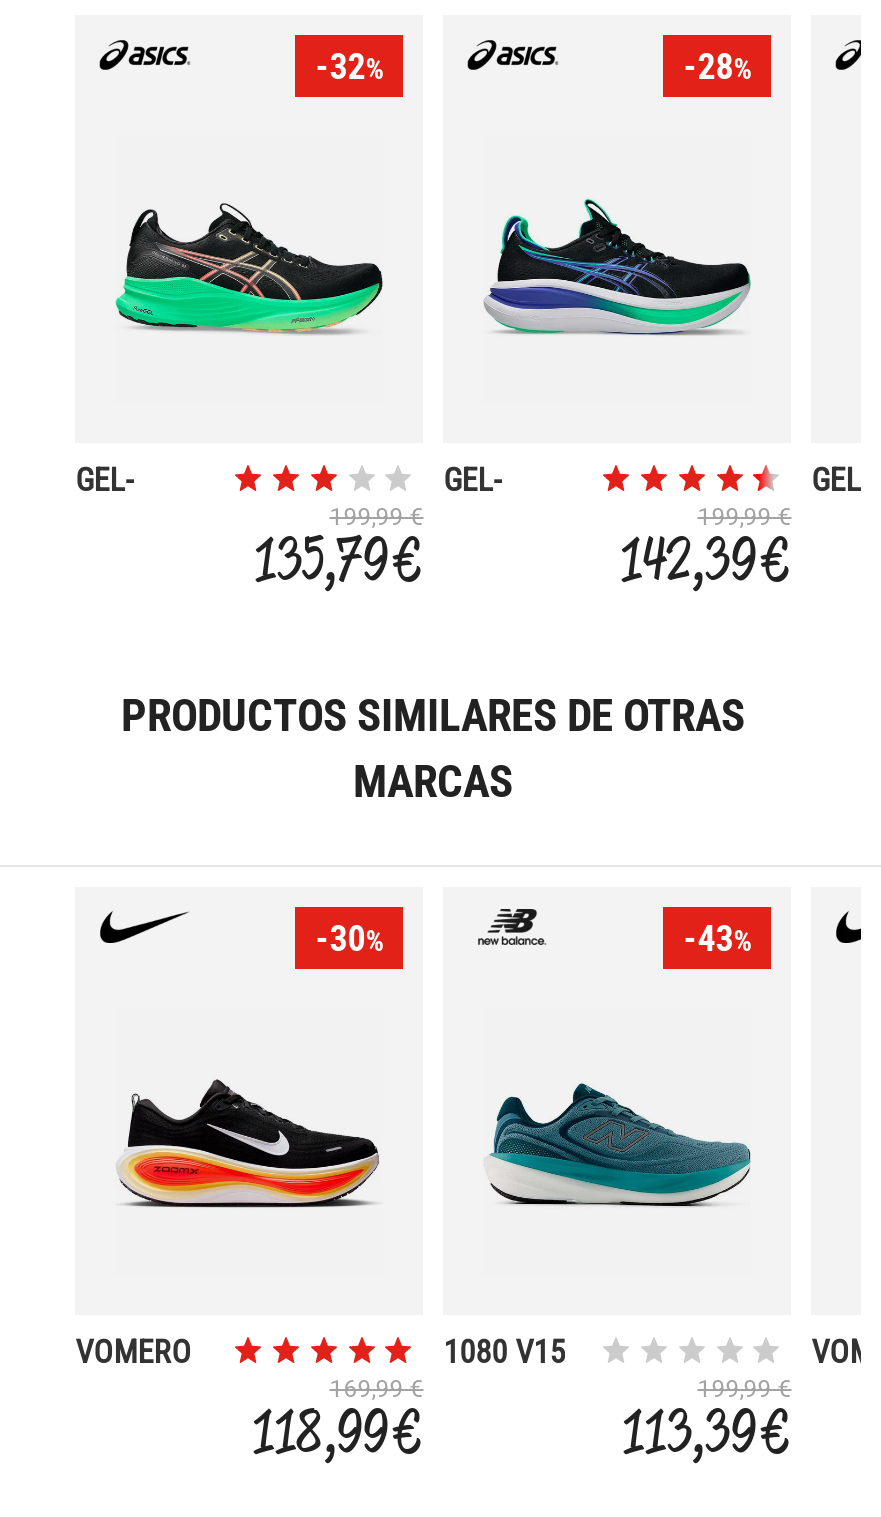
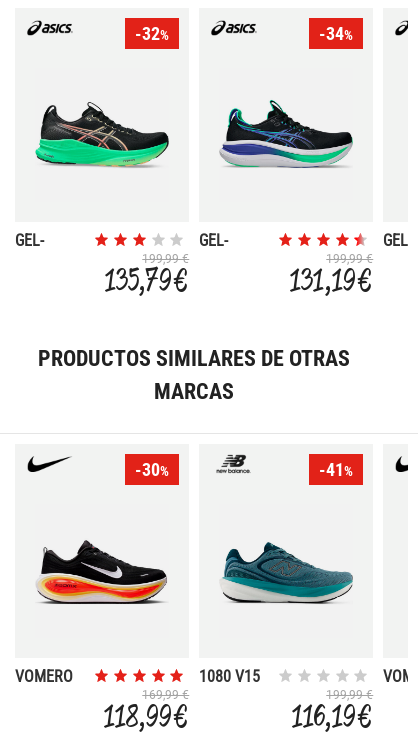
[684,45,752,87] -28% -> [319,23,353,44] -34%
[622,521,792,597] 142,39 € -> [290,261,373,299] 131,19 €
[684,917,752,959] -43% -> [319,459,353,480] -41%
[624,1393,792,1469] 113,39 € -> [292,697,373,735] 116,19 €

